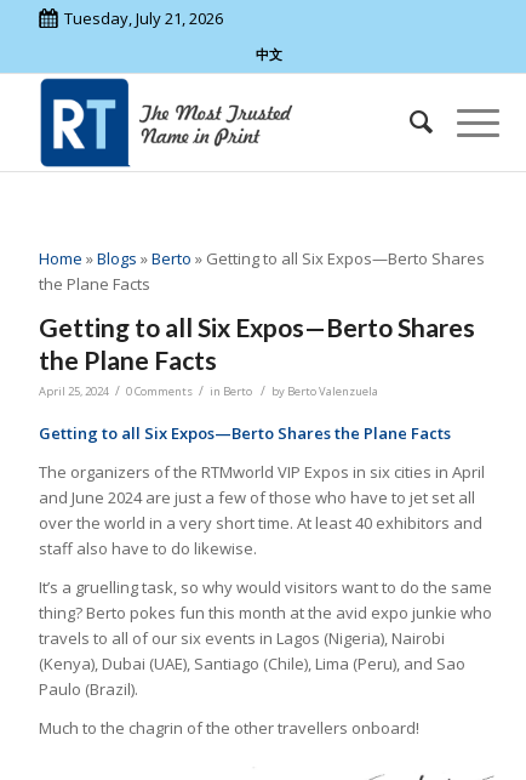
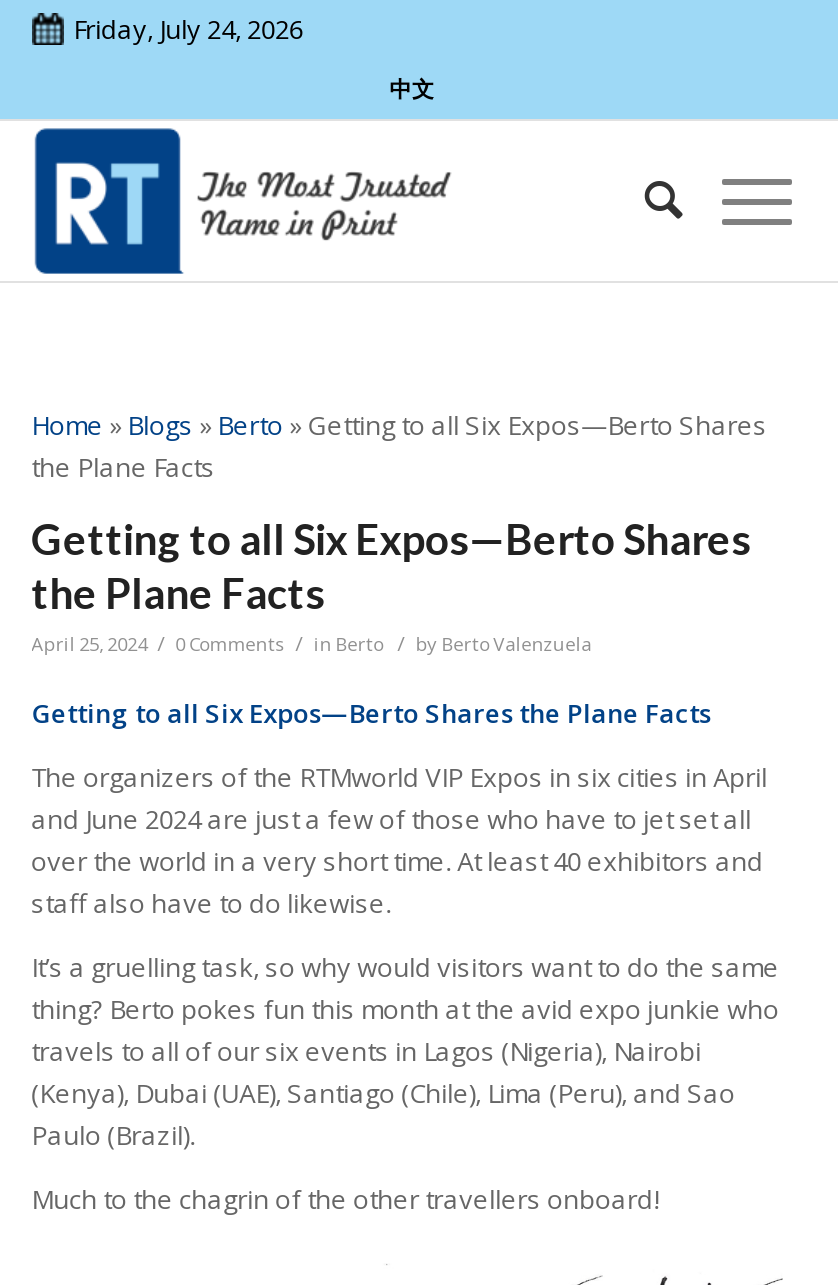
[64,7,223,29] Tuesday, July 21, 2026 -> [73,11,303,47] Friday, July 24, 2026

